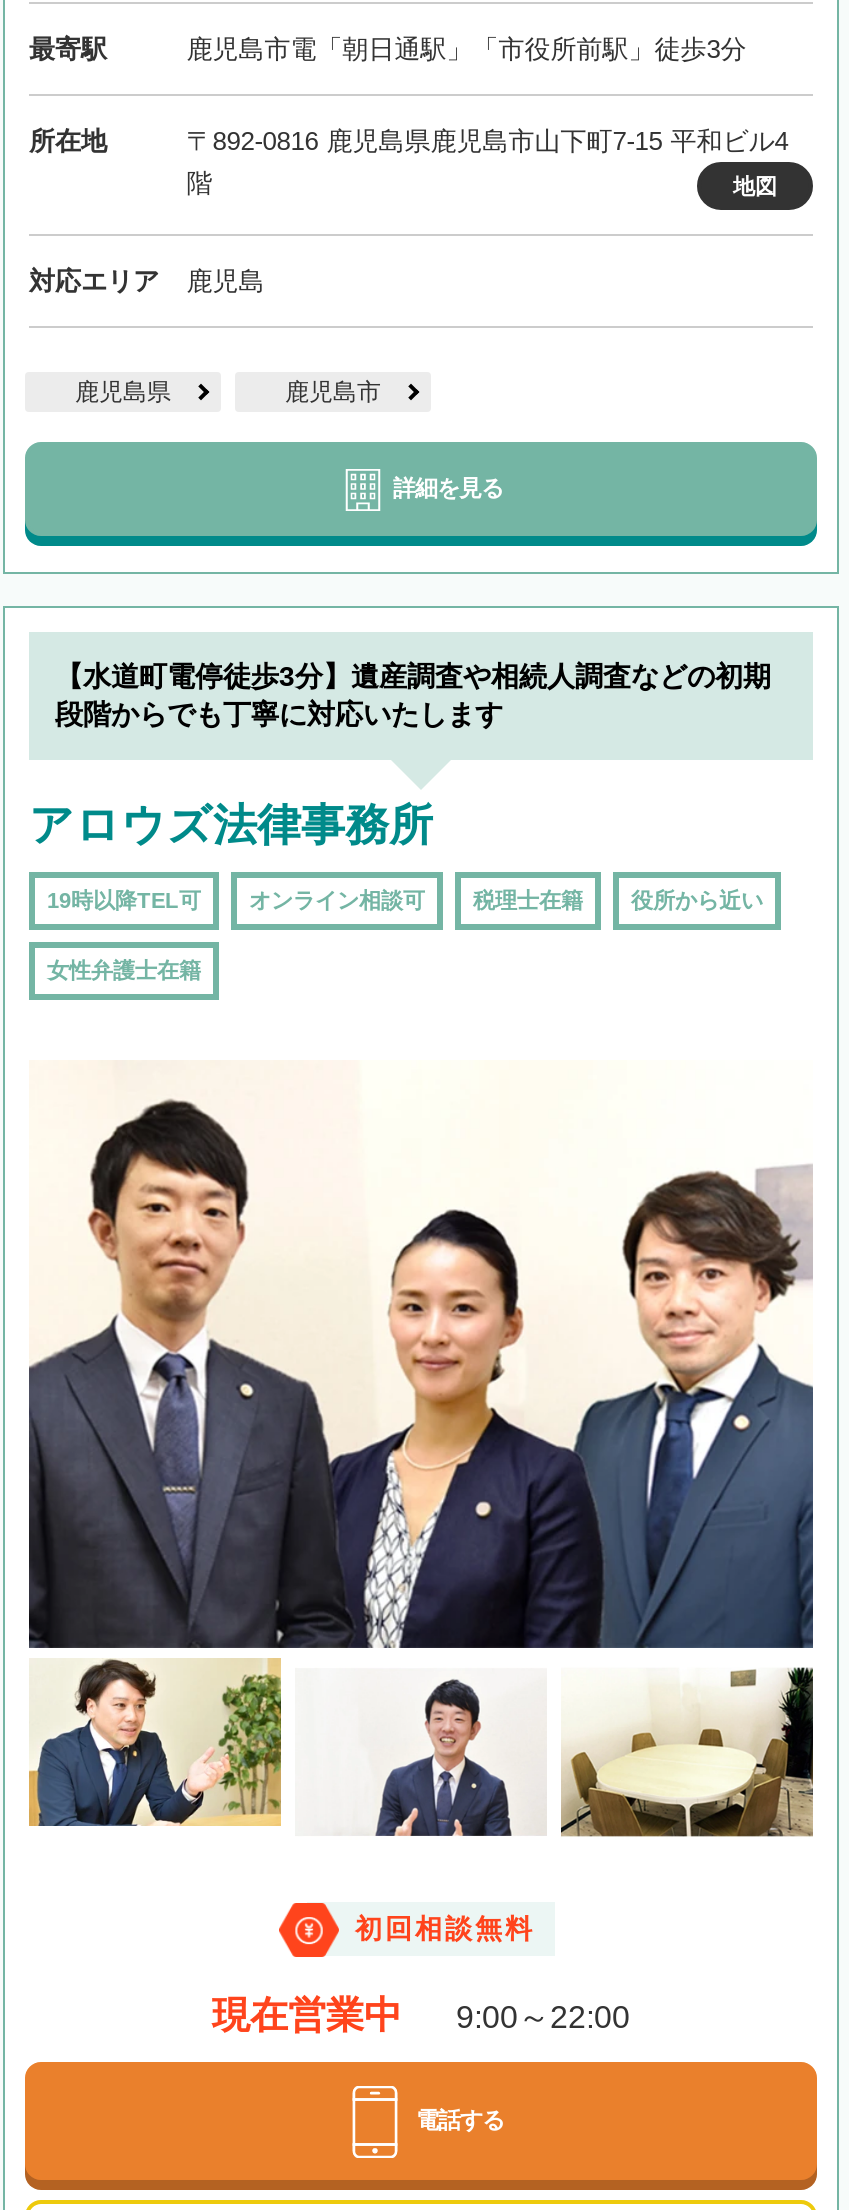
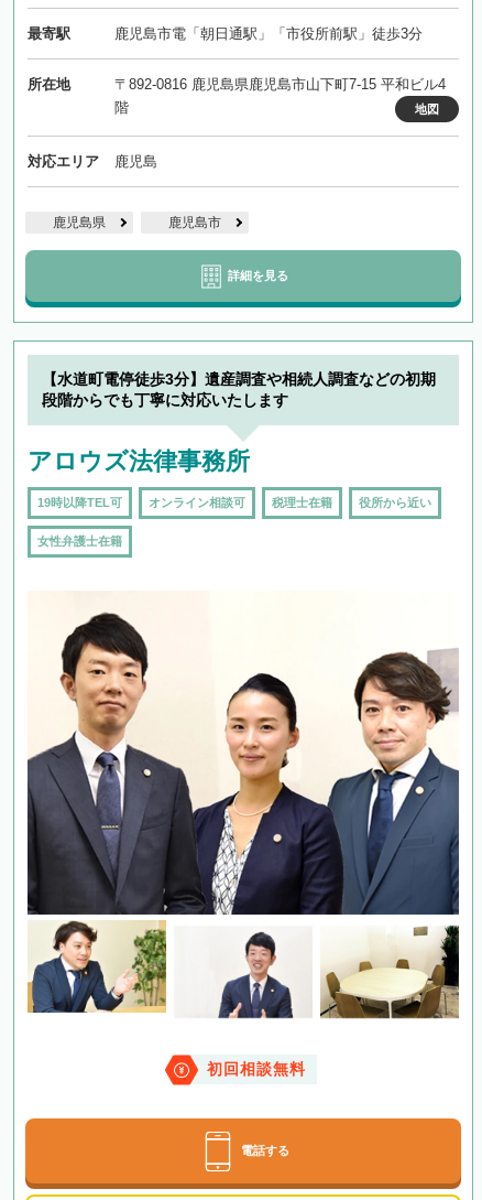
[212,1995,630,2037] 現在営業中 | 9:00～22:00 -> none

